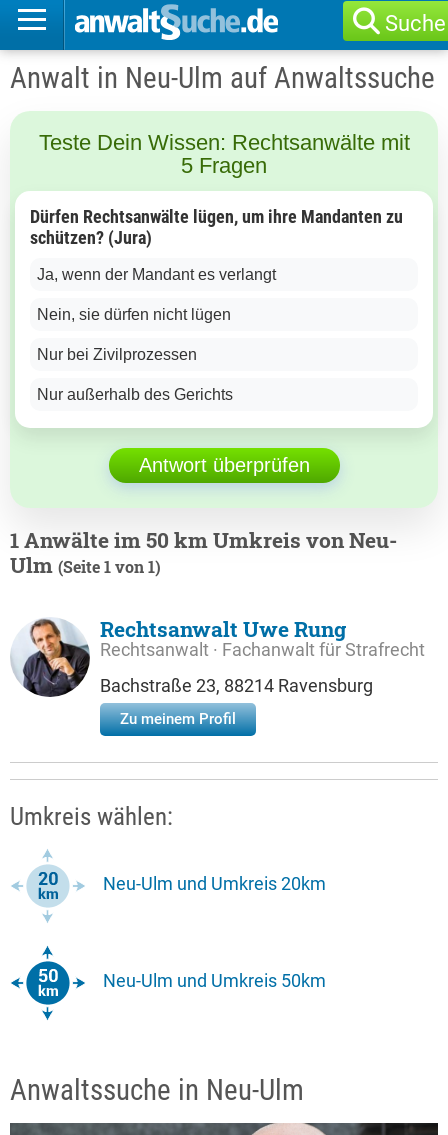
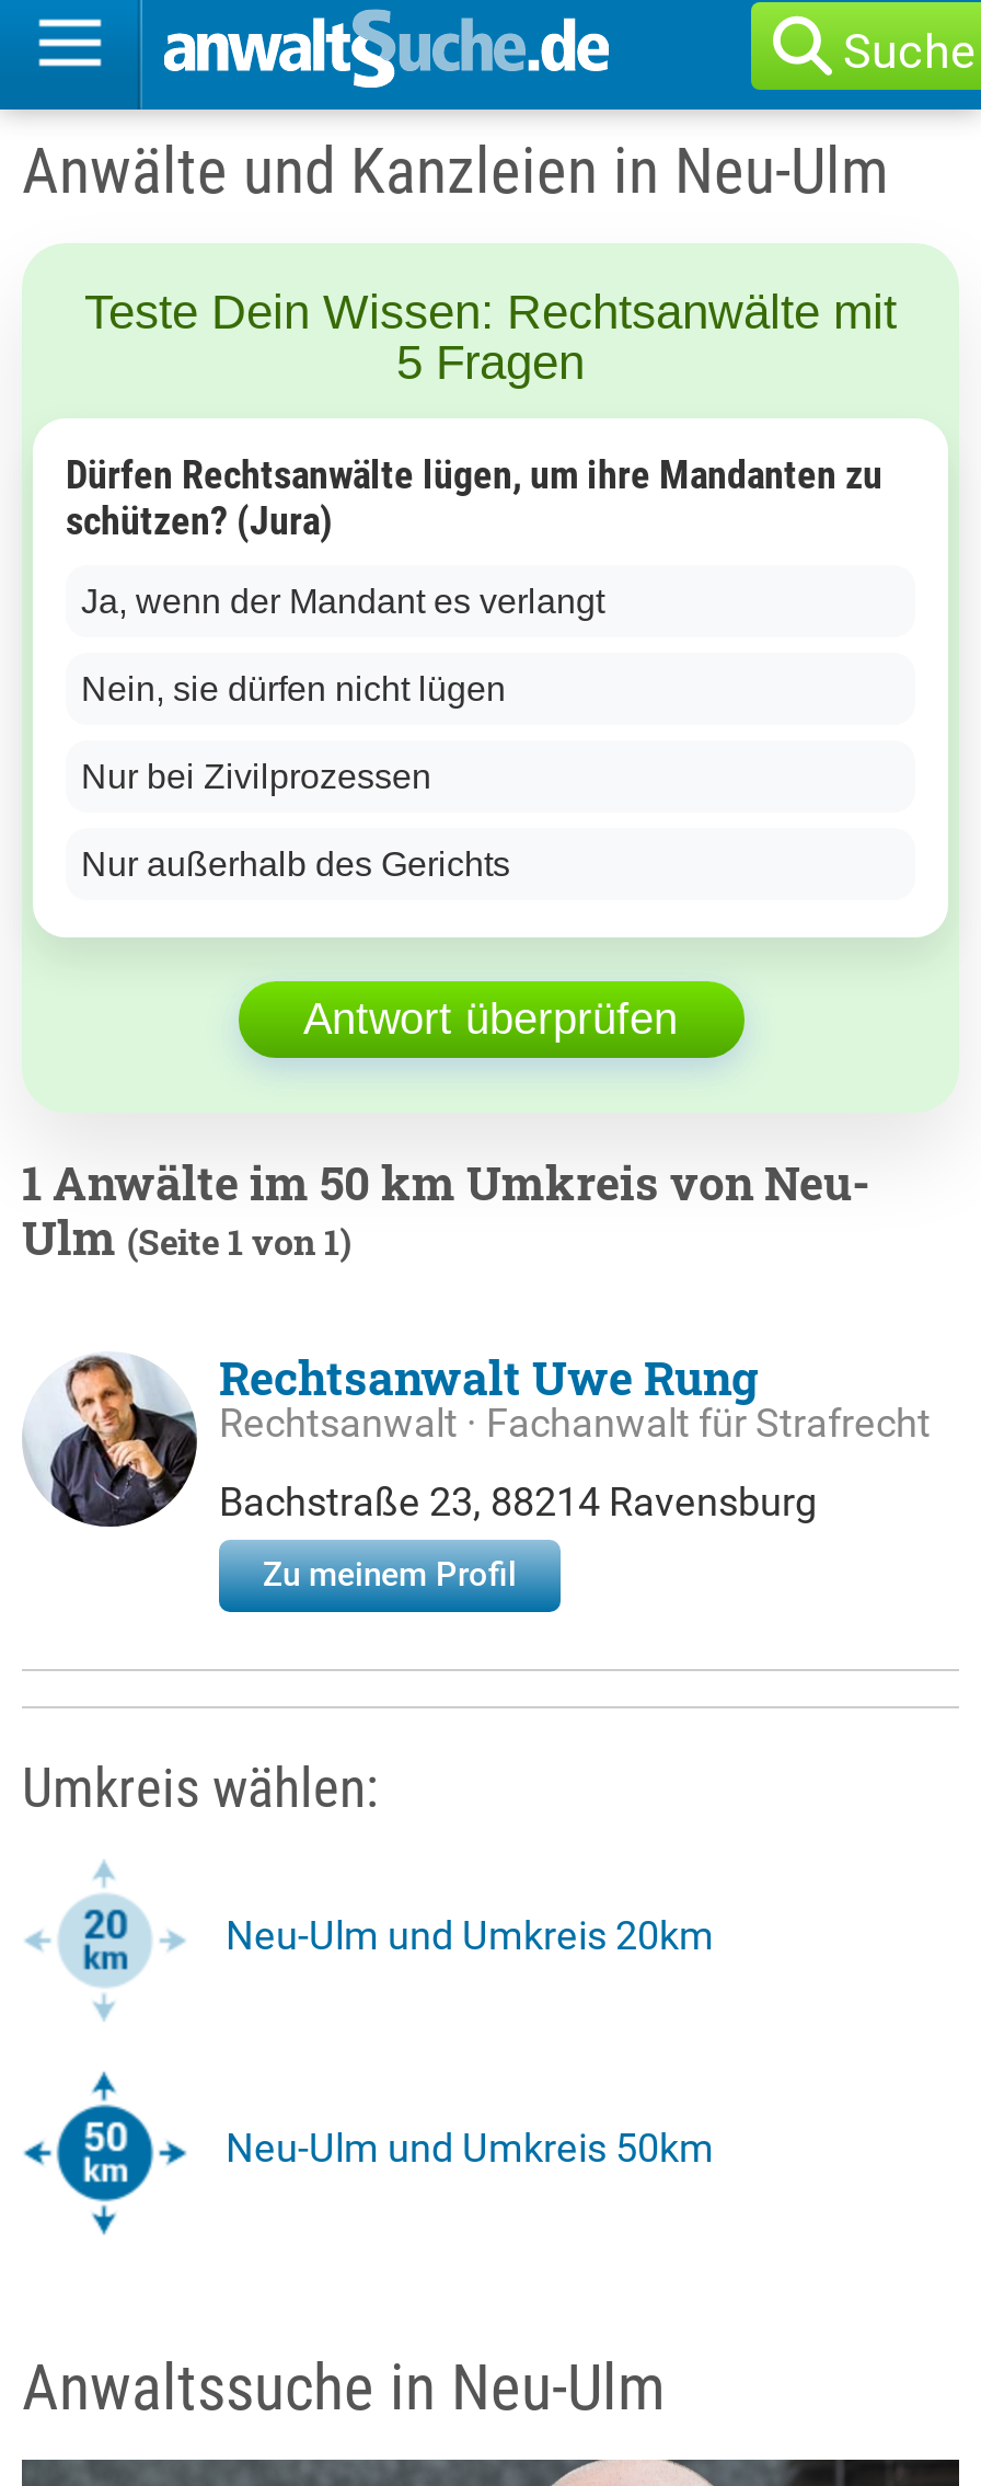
[10,61,435,95] Anwalt in Neu-Ulm auf Anwaltssuche -> [22,134,889,208] Anwälte und Kanzleien in Neu-Ulm

